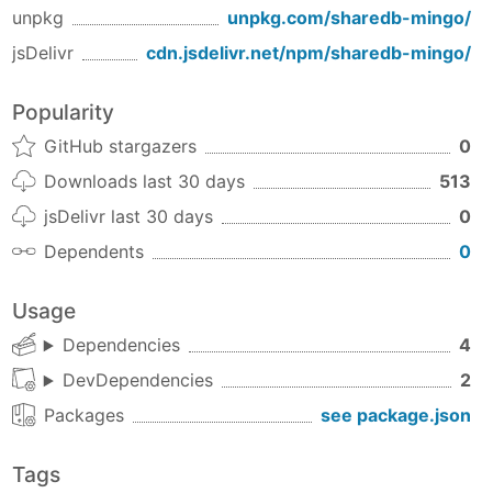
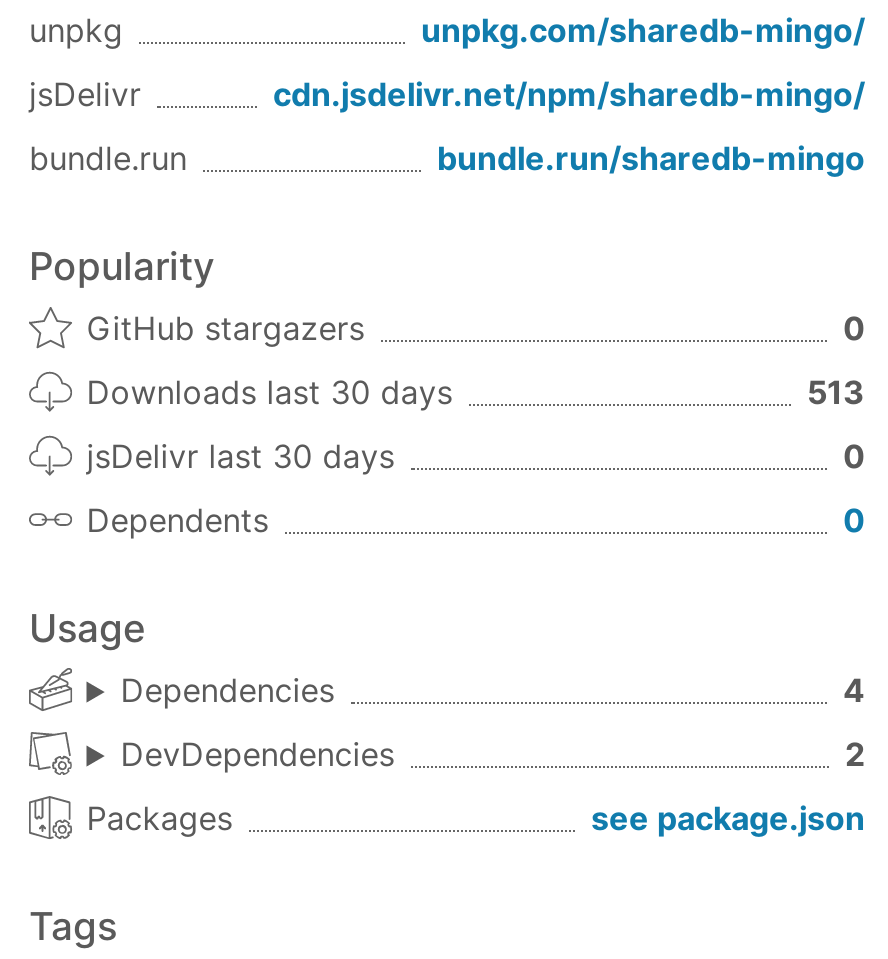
none -> [29,139,865,179] bundle.run | bundle.run/sharedb-mingo

